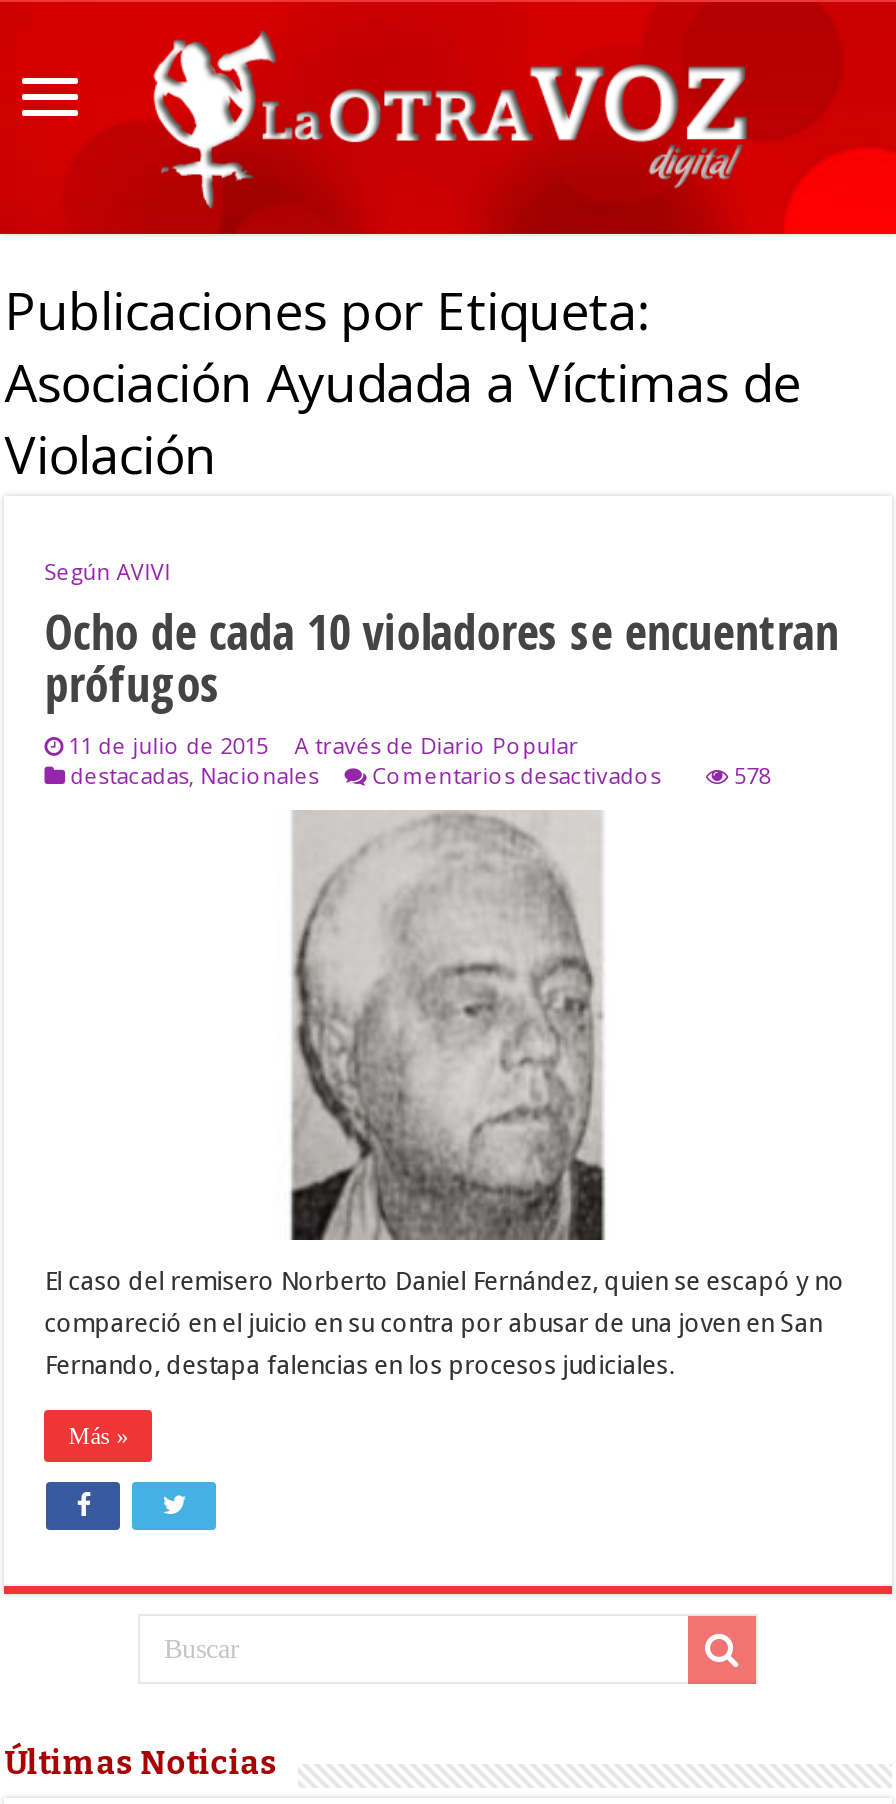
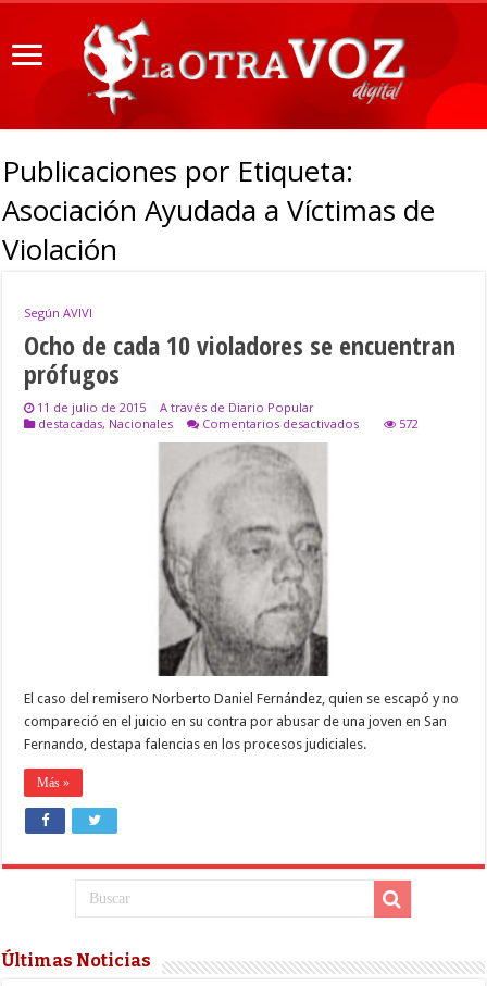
[734,760,770,790] 578 -> [399,415,419,432] 572

